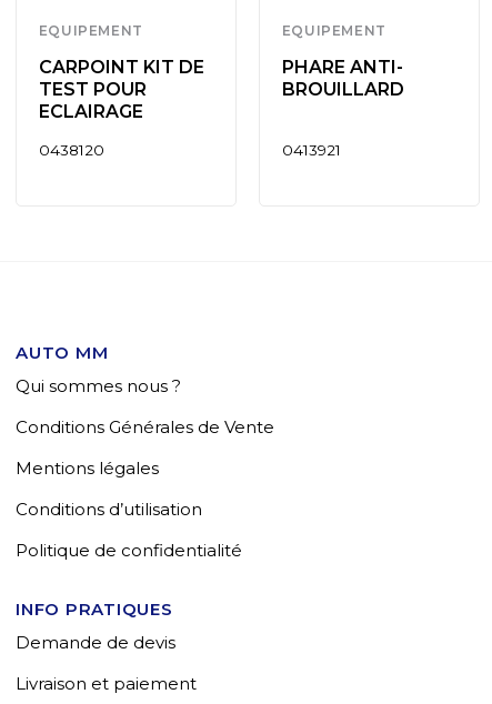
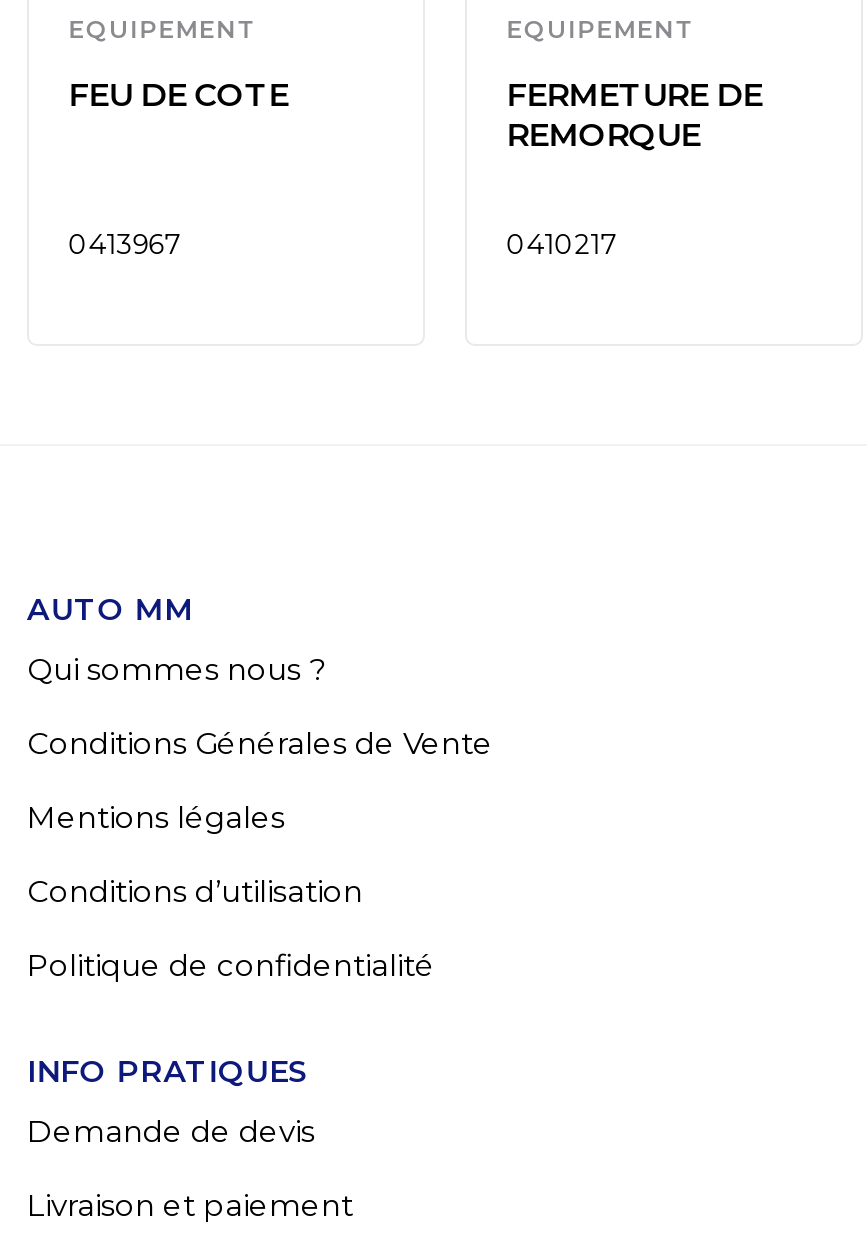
[39,56,204,122] CARPOINT KIT DE | TEST POUR | ECLAIRAGE -> [69,76,289,114] FEU DE COTE
[282,56,404,100] PHARE ANTI- | BROUILLARD -> [507,76,763,154] FERMETURE DE | REMORQUE
[39,141,104,159] 0438120 -> [69,228,181,260] 0413967
[282,141,341,159] 0413921 -> [507,228,617,260] 0410217

